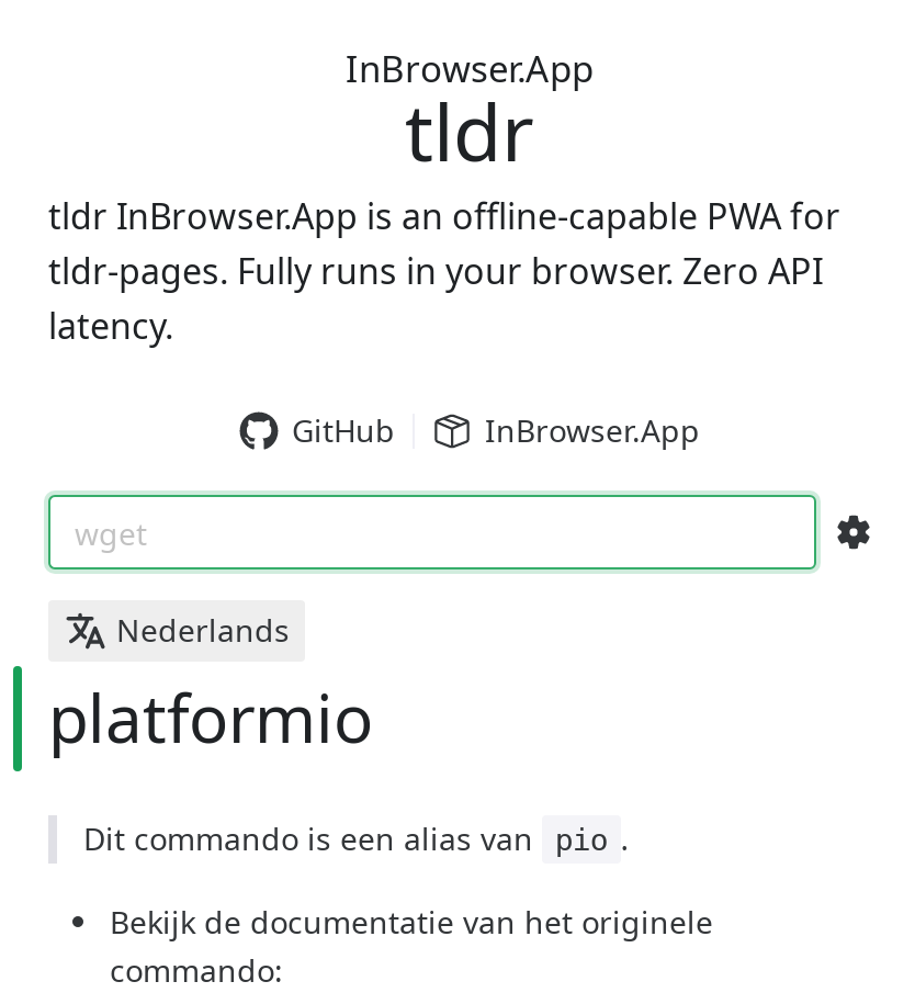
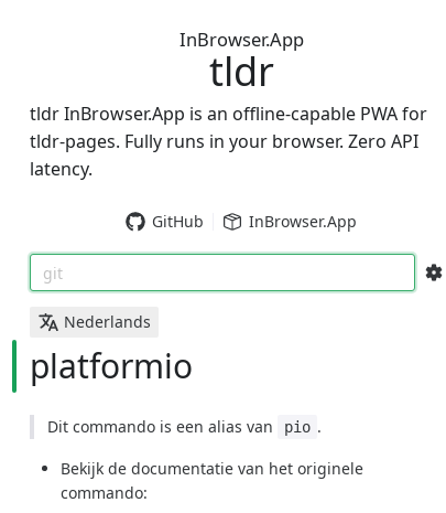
[75,511,147,553] wget -> [43,262,63,283] git

